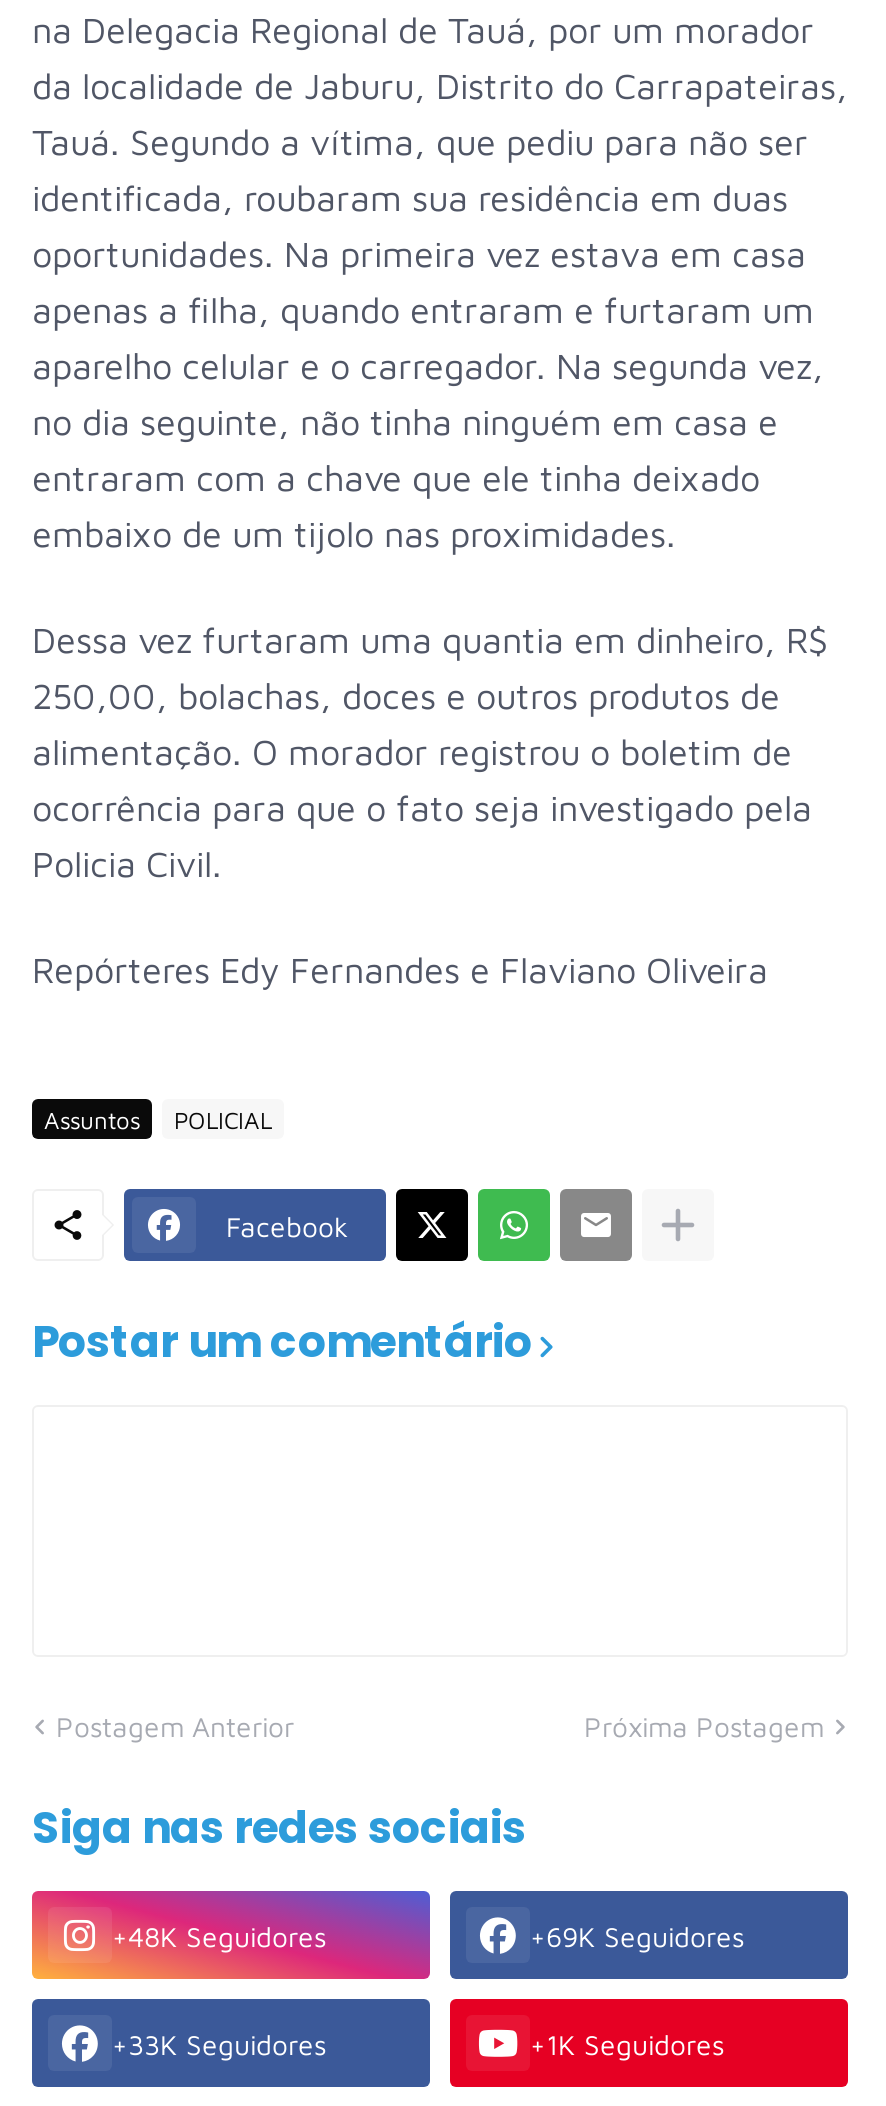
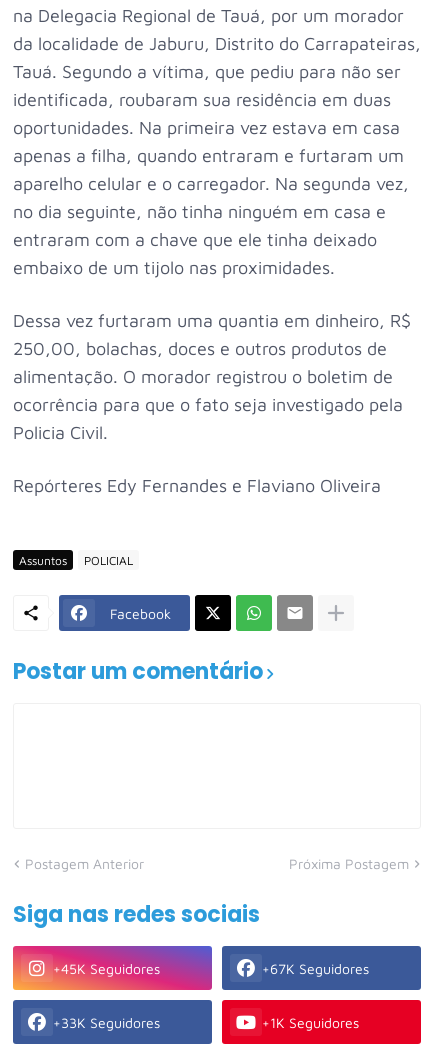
[112,1918,326,1952] +48K Seguidores -> [53,959,160,976] +45K Seguidores
[530,1918,744,1952] +69K Seguidores -> [262,959,369,976] +67K Seguidores

